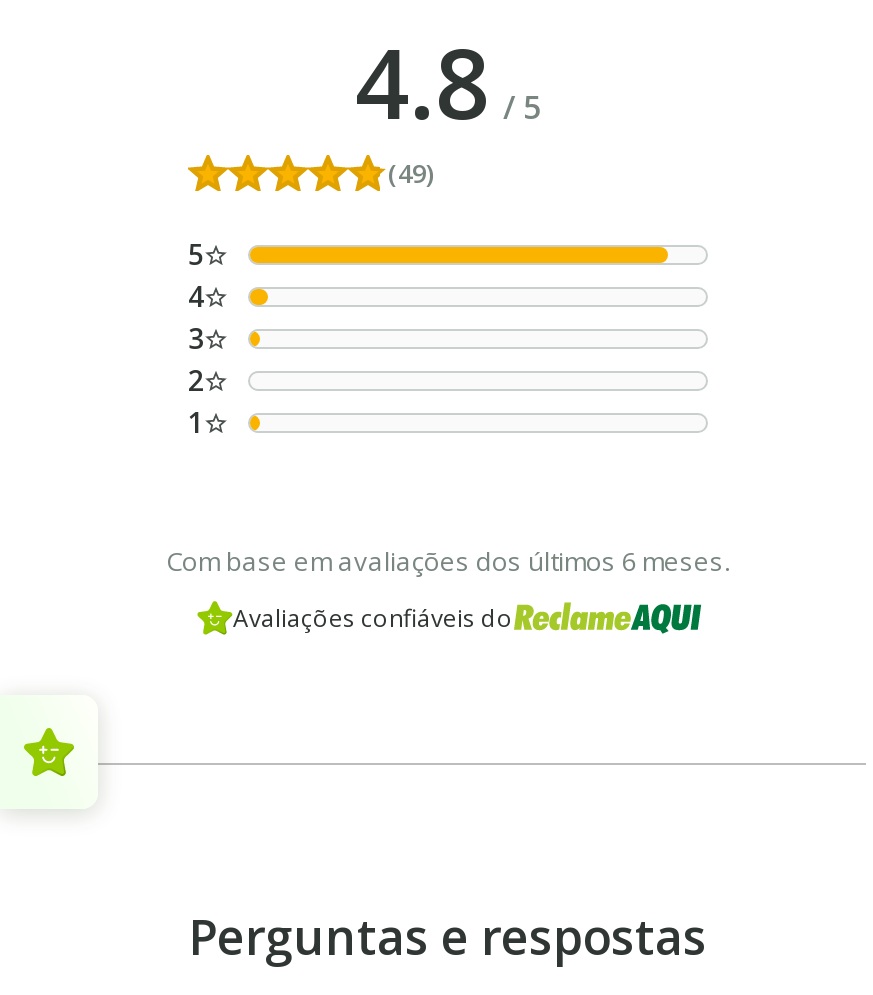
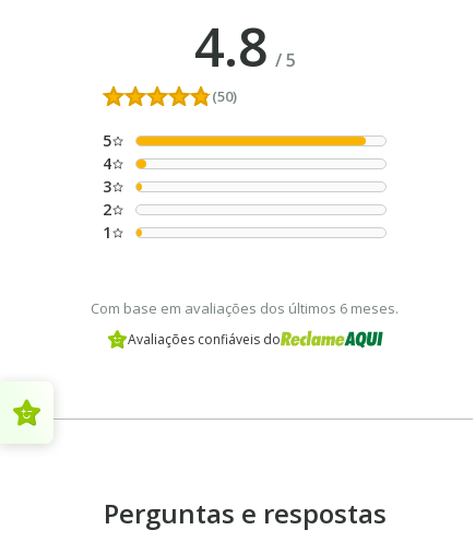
[388,154,434,190] (49) -> [212,86,237,106] (50)

